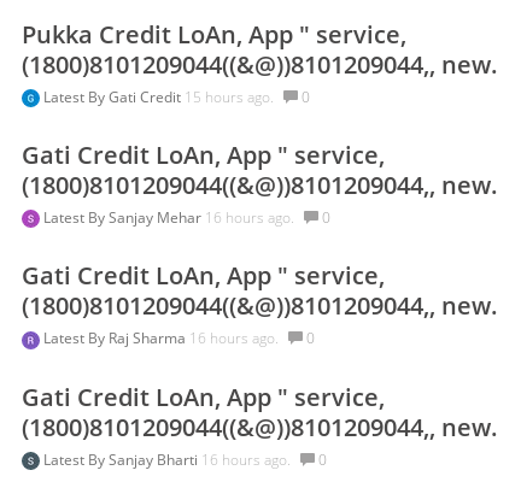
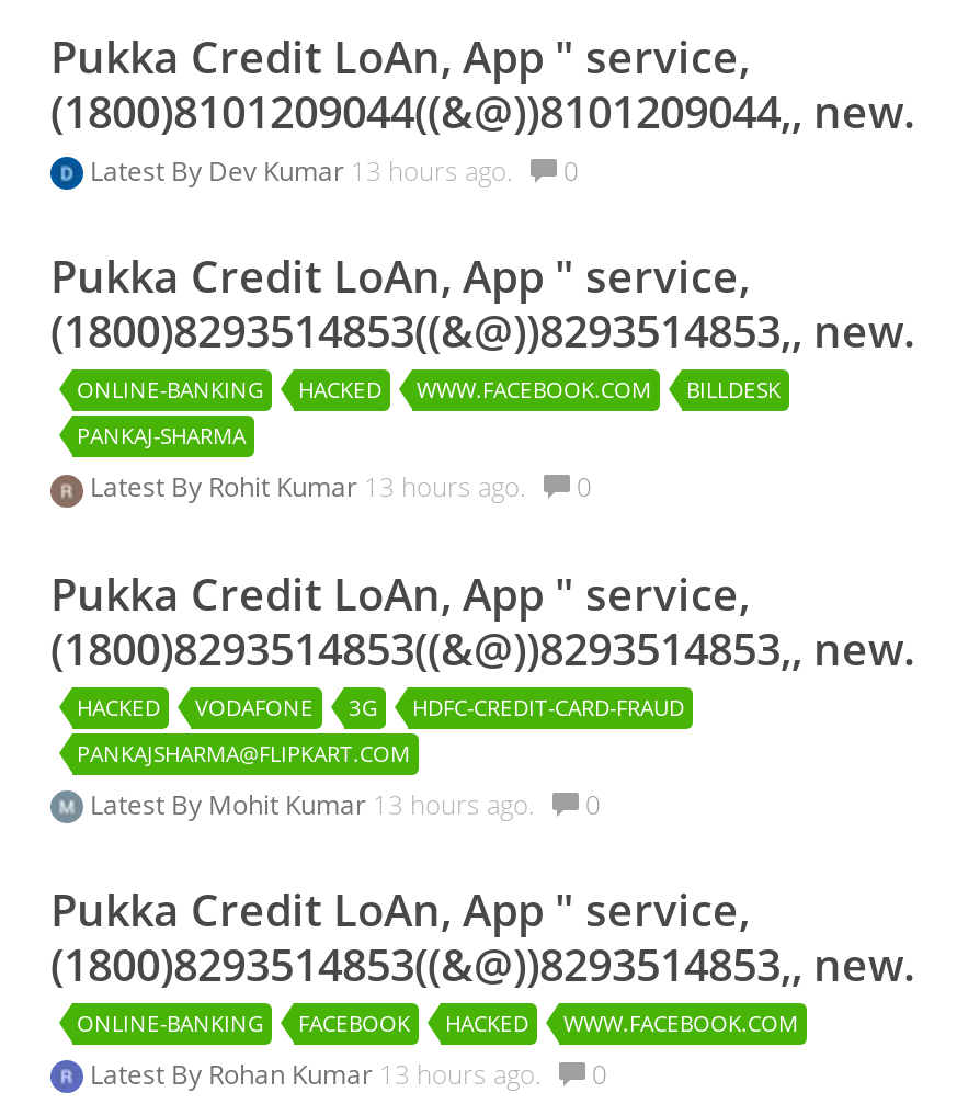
[43,86,277,107] Latest By Gati Credit 15 hours ago. -> [90,153,520,190] Latest By Dev Kumar 13 hours ago.
[22,138,498,228] Gati Credit LoAn, App " service, | (1800)8101209044((&@))8101209044,, new. | Latest By Sanjay Mehar 16 hours ago. -> [50,248,916,506] Pukka Credit LoAn, App " service, | (1800)8293514853((&@))8293514853,, new. | ONLINE-BANKING | HACKED | WWW.FACEBOOK.COM | BILLDESK | PANKAJ-SHARMA | Latest By Rohit Kumar 13 hours ago.
[22,259,498,348] Gati Credit LoAn, App " service, | (1800)8101209044((&@))8101209044,, new. | Latest By Raj Sharma 16 hours ago. -> [50,564,916,823] Pukka Credit LoAn, App " service, | (1800)8293514853((&@))8293514853,, new. | HACKED | VODAFONE | 3G | HDFC-CREDIT-CARD-FRAUD | PANKAJSHARMA@FLIPKART.COM | Latest By Mohit Kumar 13 hours ago.
[22,380,498,469] Gati Credit LoAn, App " service, | (1800)8101209044((&@))8101209044,, new. | Latest By Sanjay Bharti 16 hours ago. -> [50,880,916,1093] Pukka Credit LoAn, App " service, | (1800)8293514853((&@))8293514853,, new. | ONLINE-BANKING | FACEBOOK | HACKED | WWW.FACEBOOK.COM | Latest By Rohan Kumar 13 hours ago.

